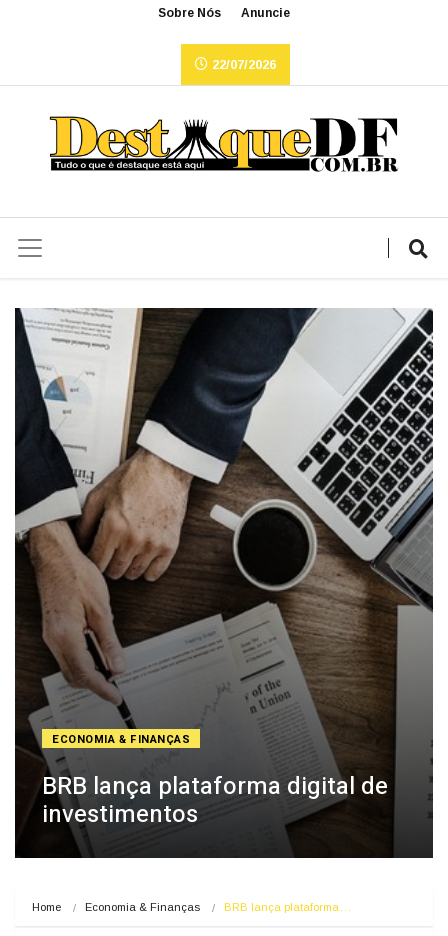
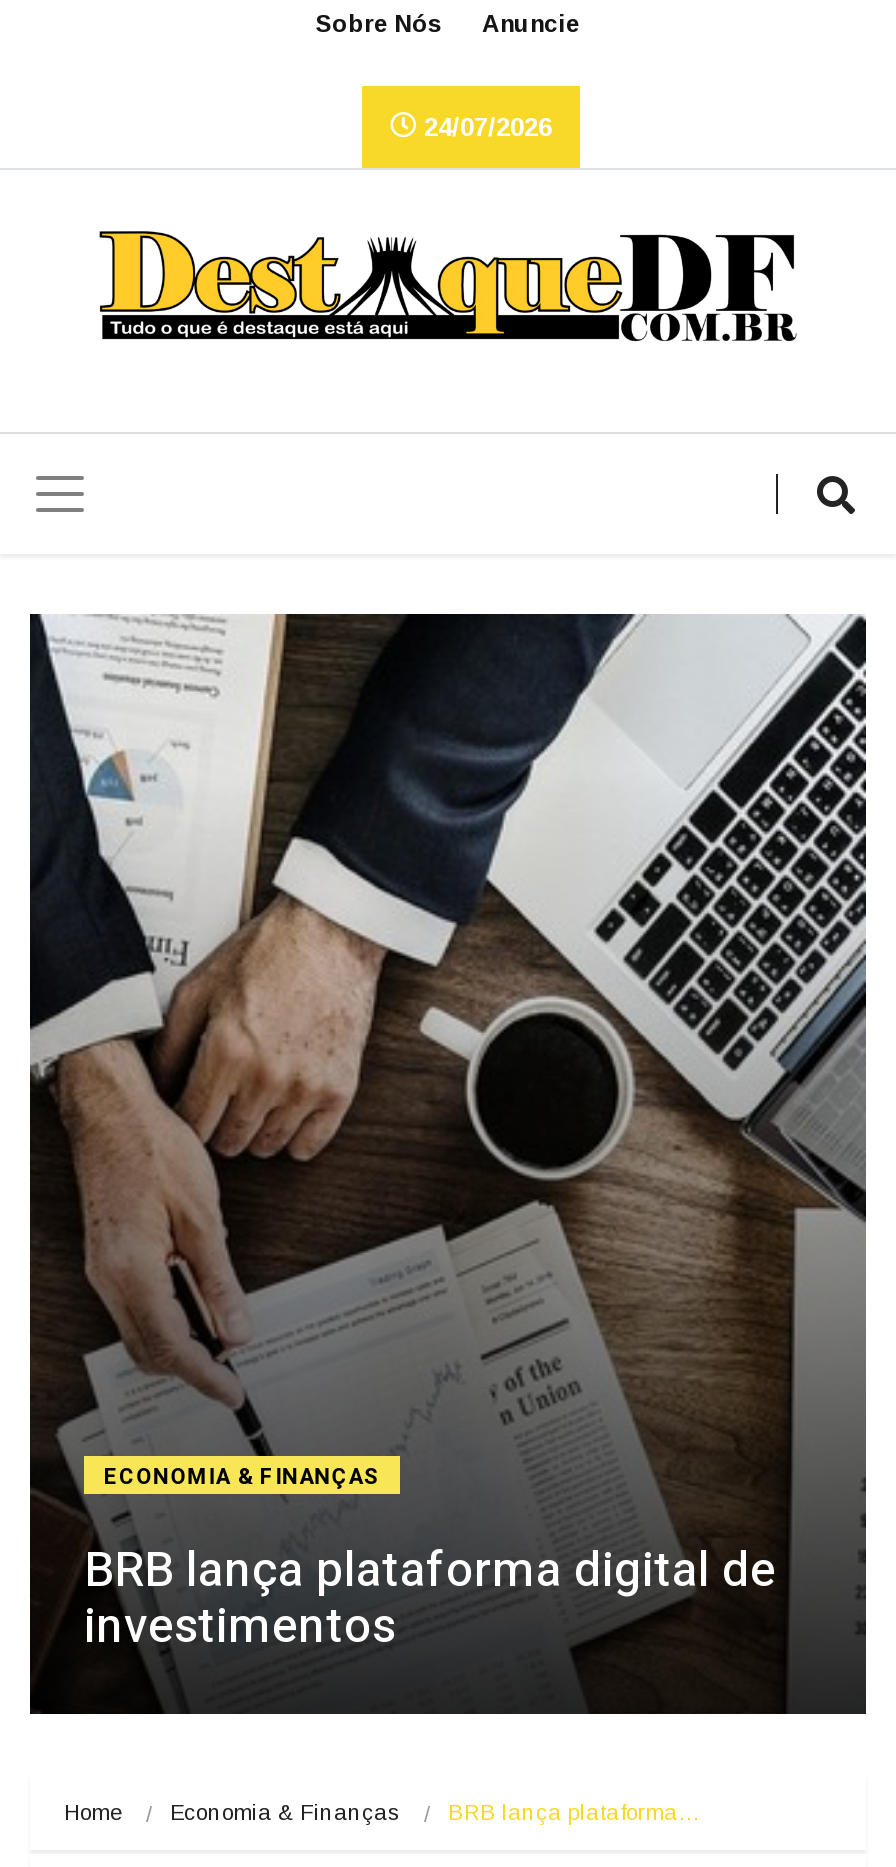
[208,57,276,72] 22/07/2026 -> [416,112,552,142] 24/07/2026

